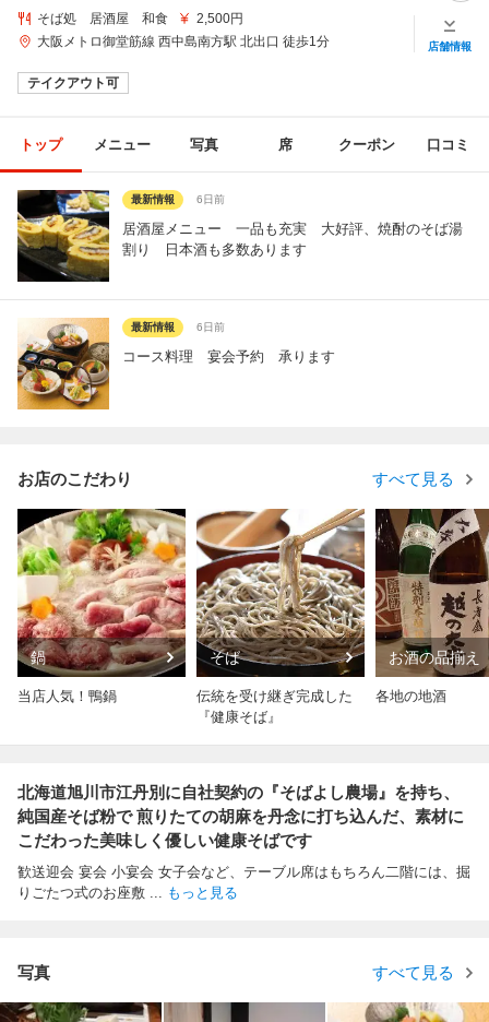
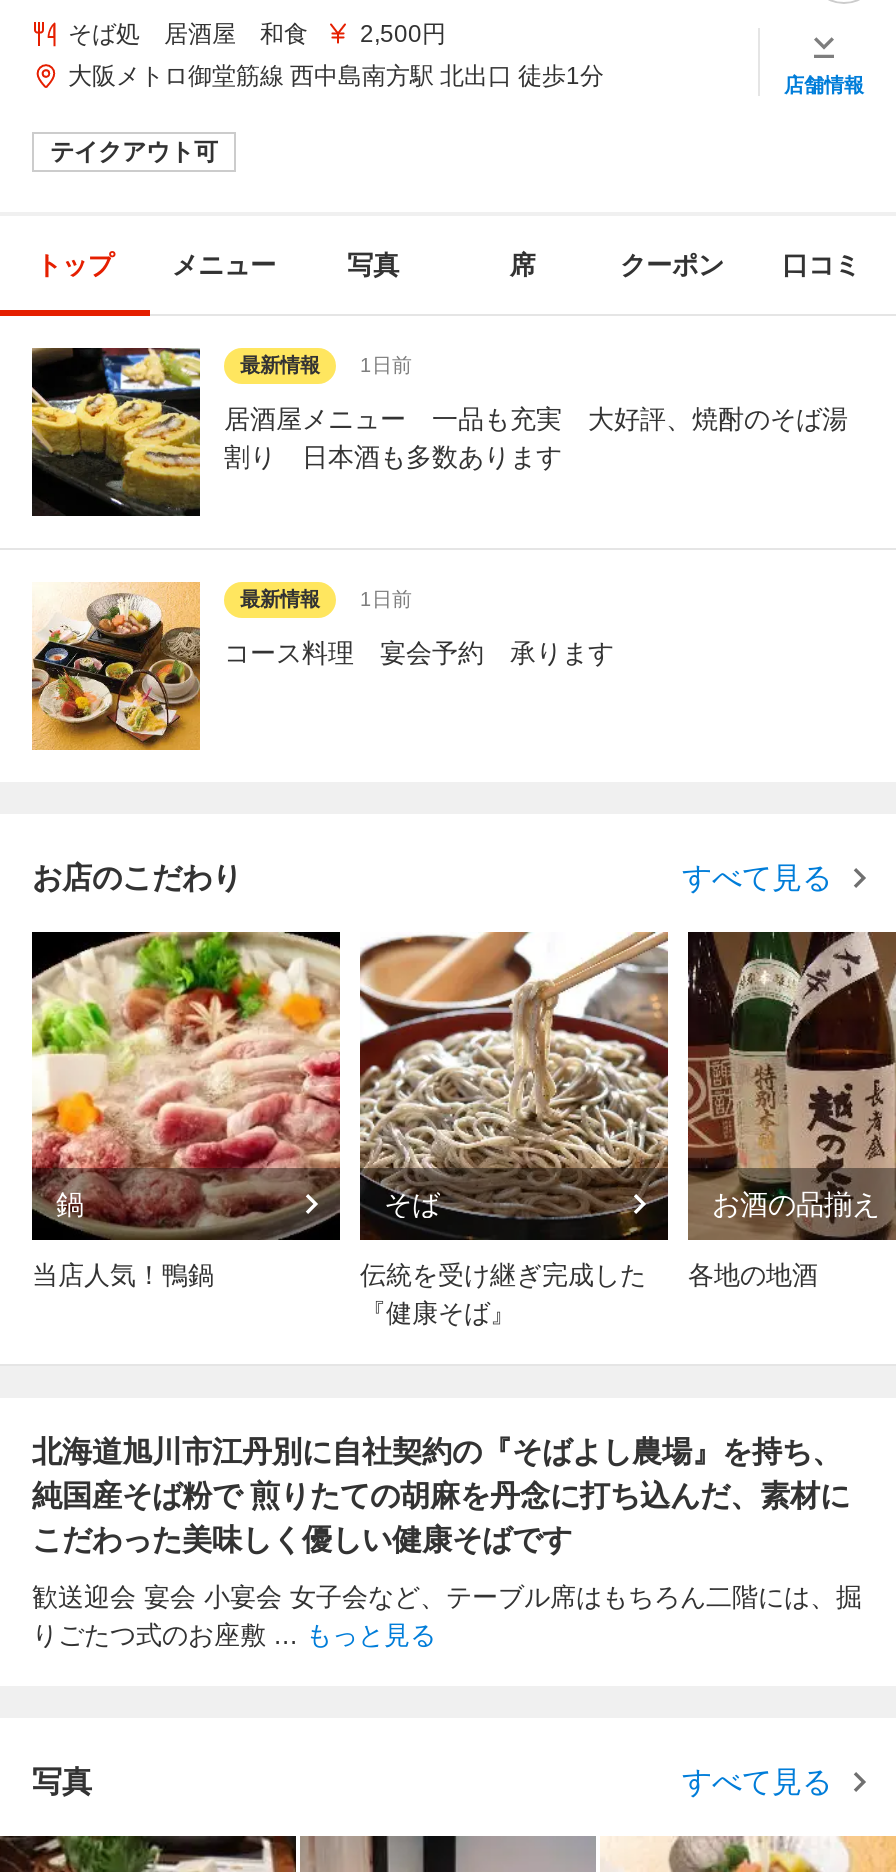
[131,193,225,205] 最新情報 6日前 -> [240,354,412,376] 最新情報 1日前
[131,321,225,333] 最新情報 6日前 -> [240,588,412,610] 最新情報 1日前

